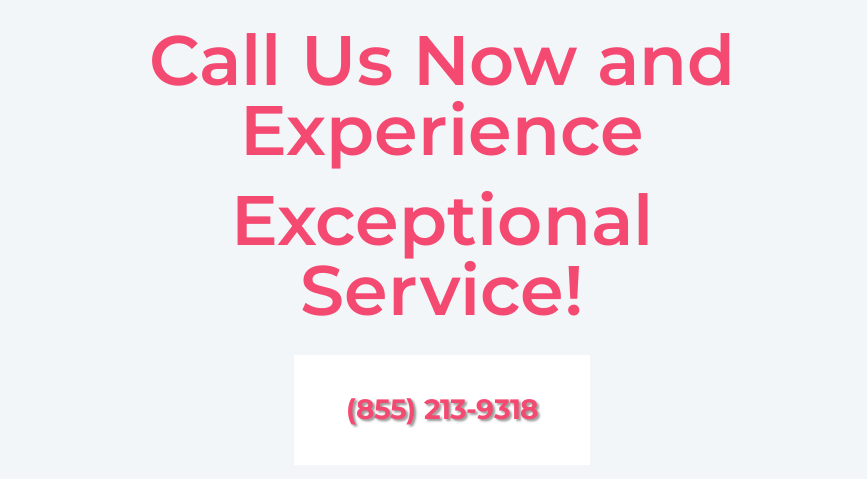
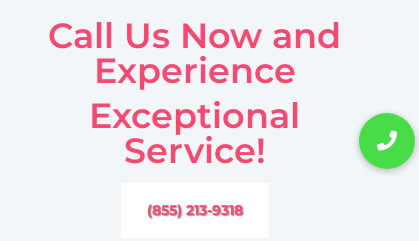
none -> [357,112,416,172] [image]

